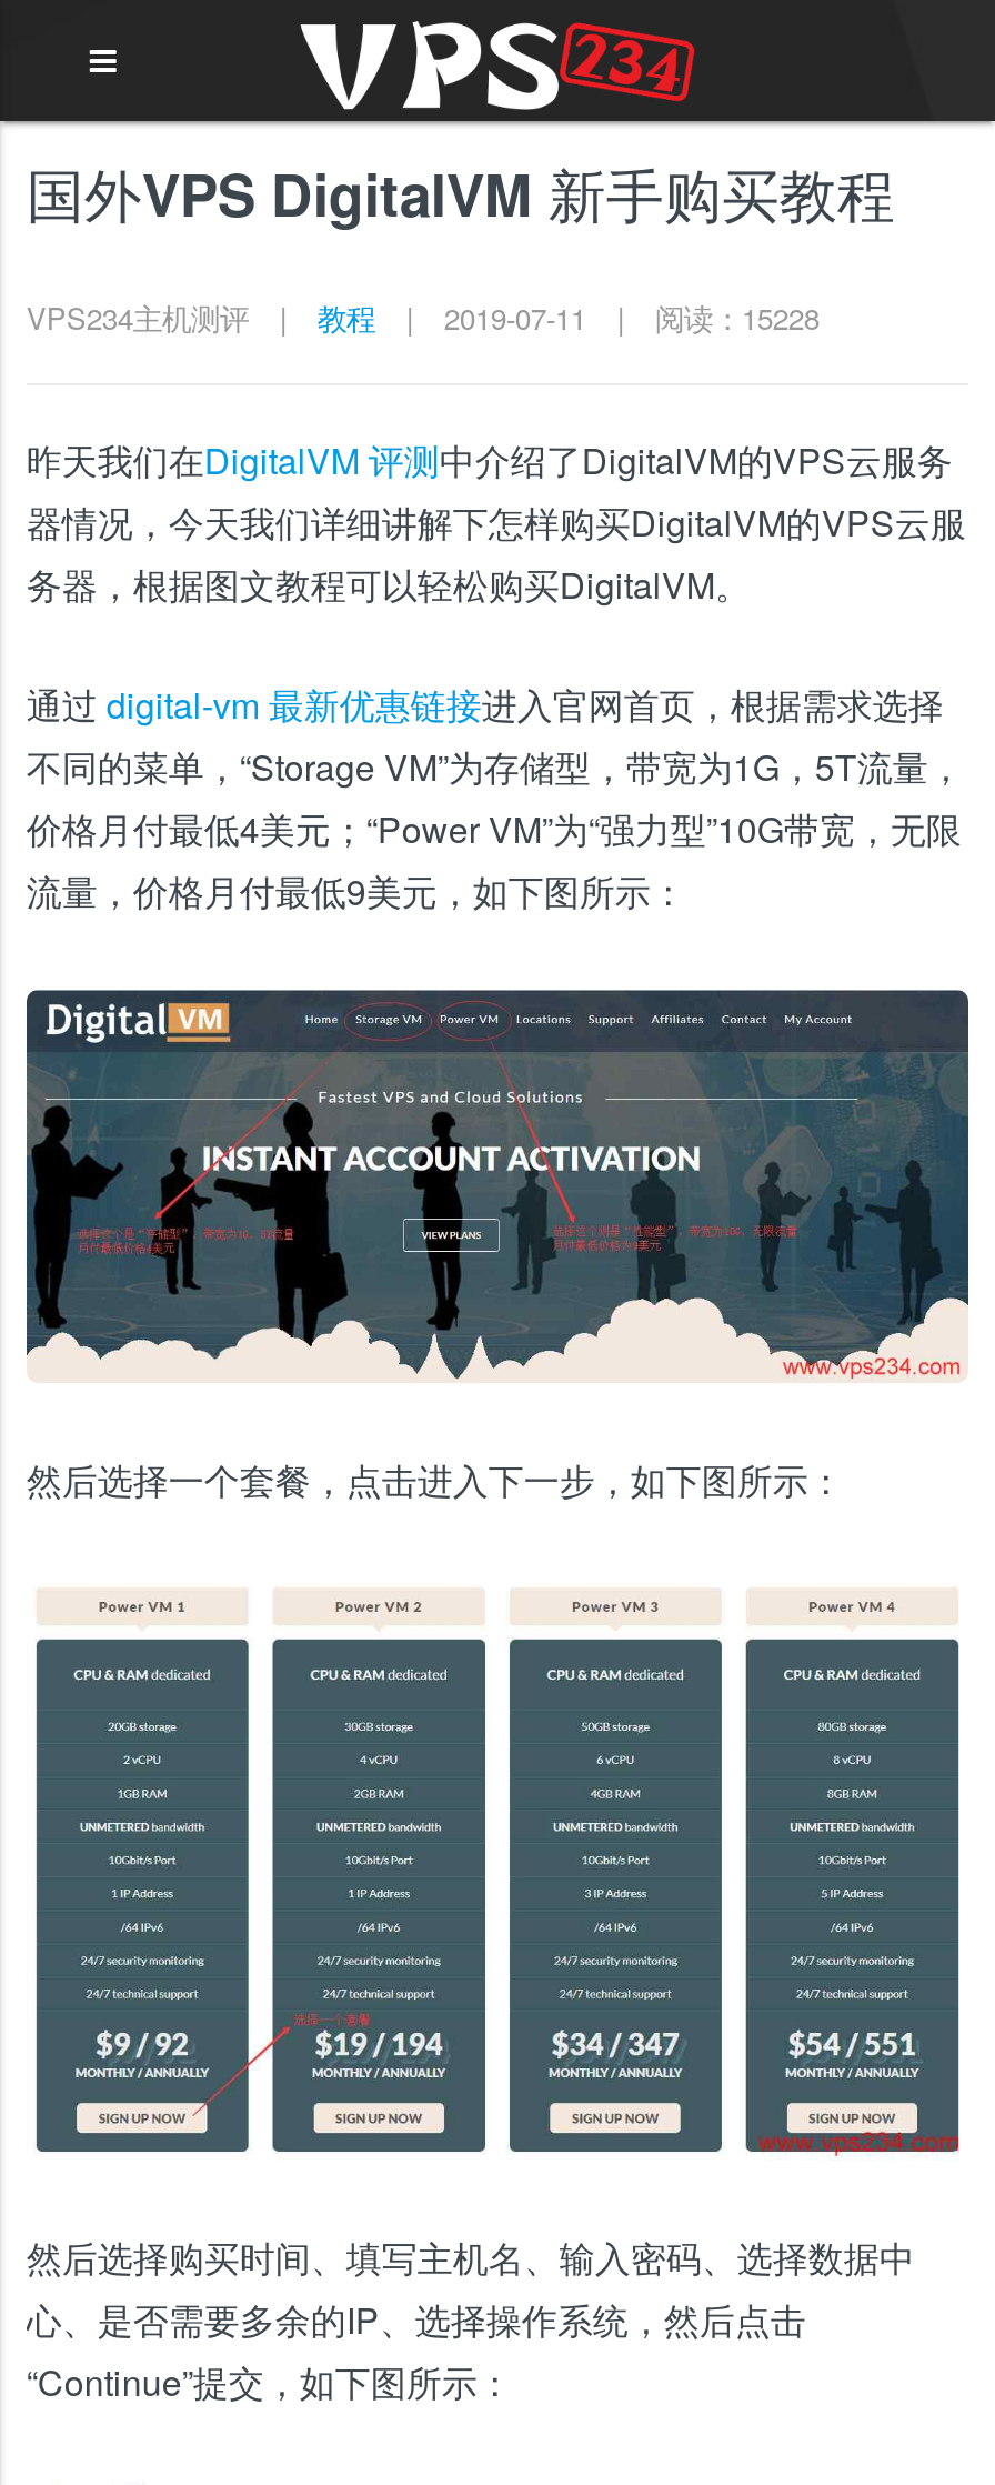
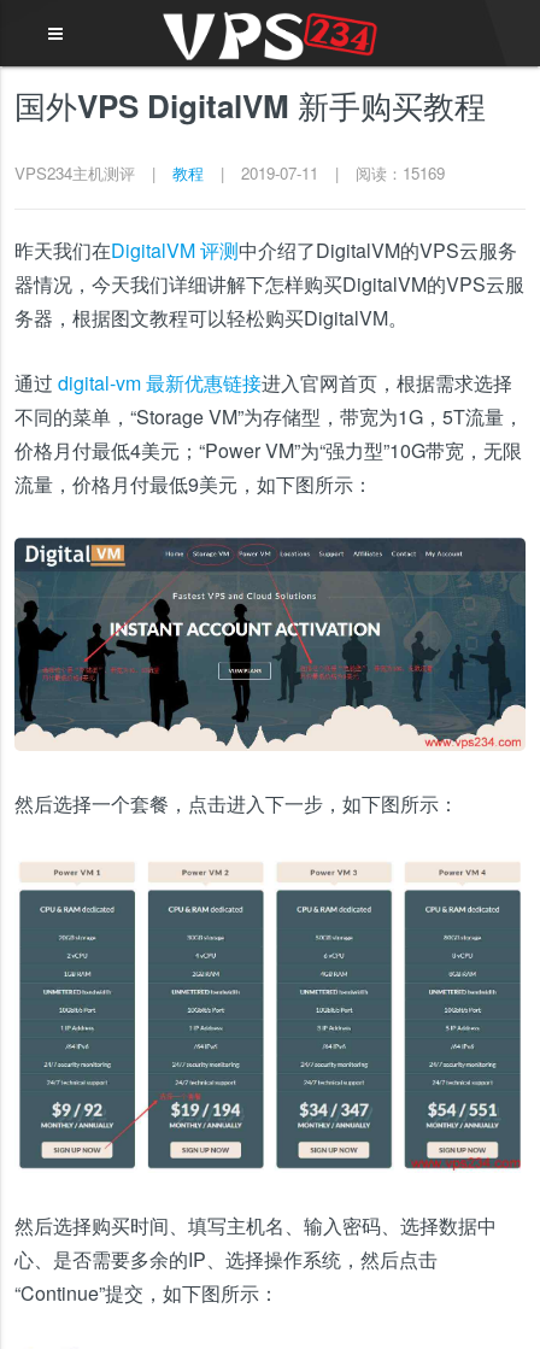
[655,297,819,339] 阅读：15228 -> [355,162,445,184] 阅读：15169

